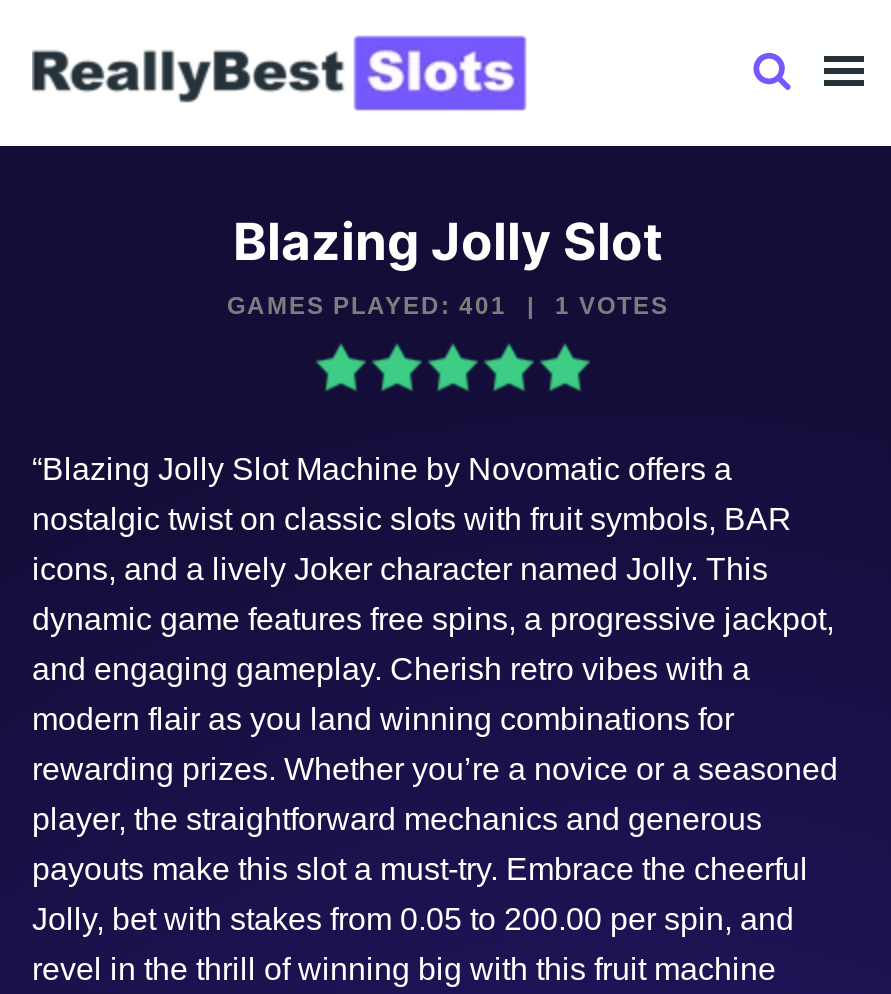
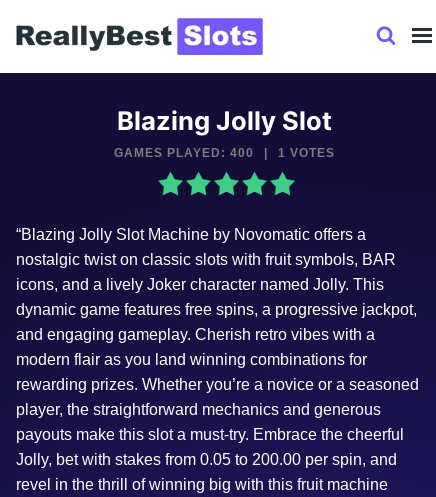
[227,291,507,319] GAMES PLAYED: 401 -> [113,146,253,160] GAMES PLAYED: 400

